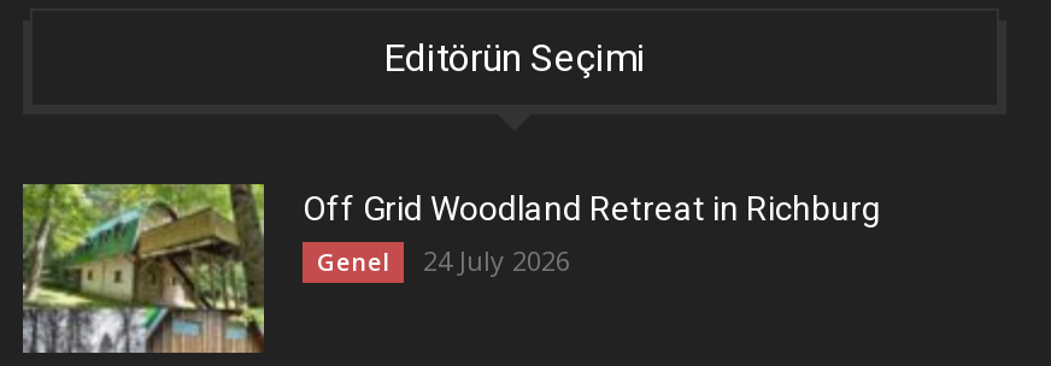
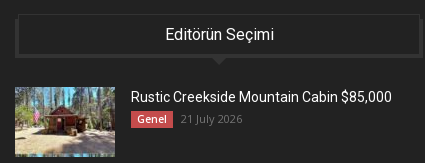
[20,182,881,355] [image] | Off Grid Woodland Retreat in Richburg -> [14,86,392,158] [image] | Rustic Creekside Mountain Cabin $85,000
[317,241,570,277] Genel 24 July 2026 -> [137,111,242,126] Genel 21 July 2026

